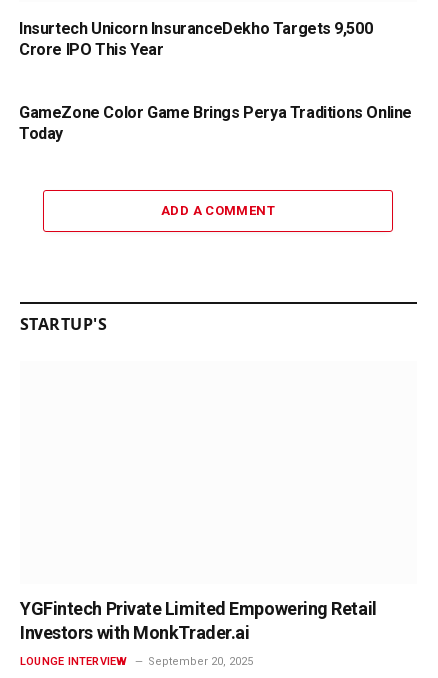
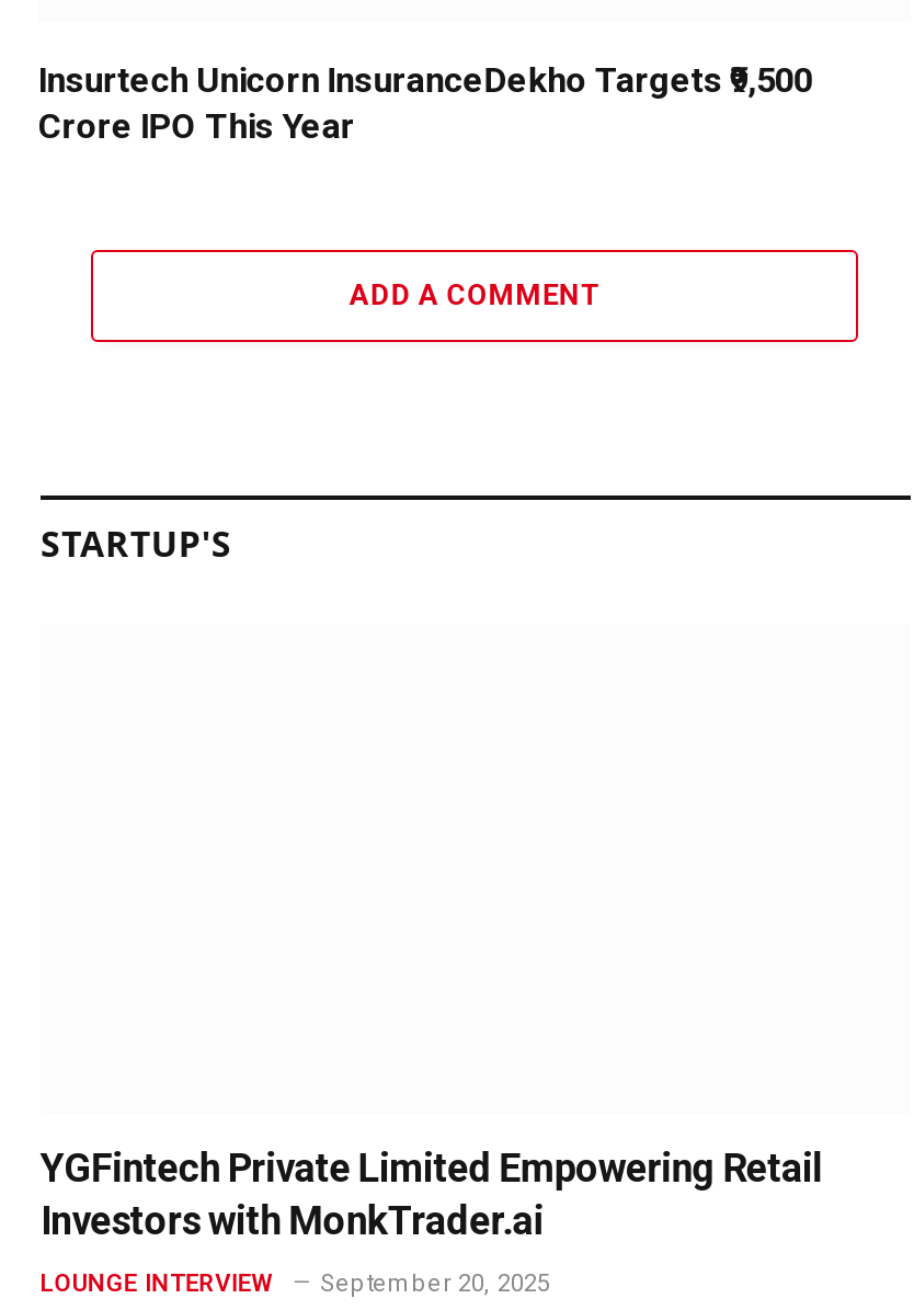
[19,103,412,143] GameZone Color Game Brings Perya Traditions Online | Today -> none

